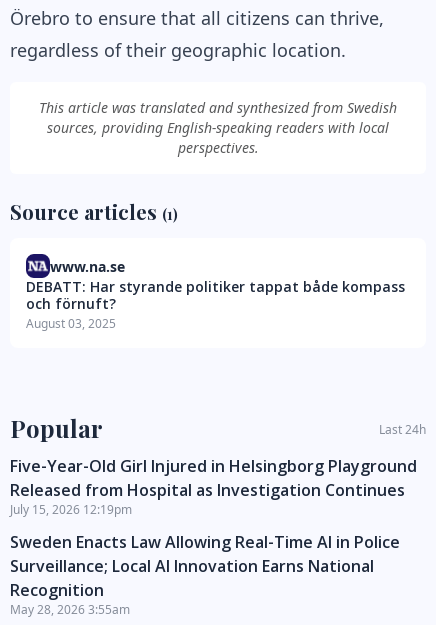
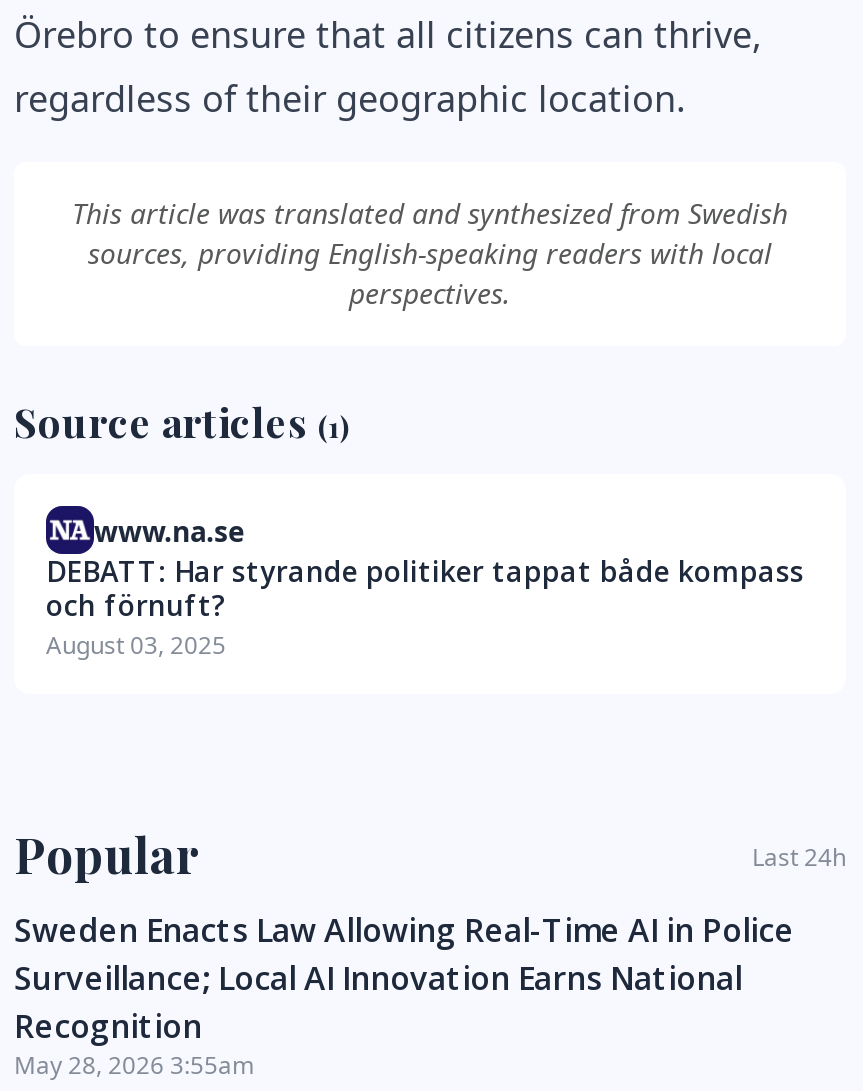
[10,455,417,518] Five-Year-Old Girl Injured in Helsingborg Playground | Released from Hospital as Investigation Continues | July 15, 2026 12:19pm -> none

